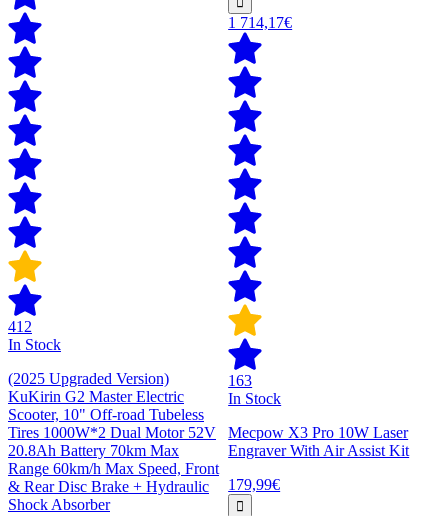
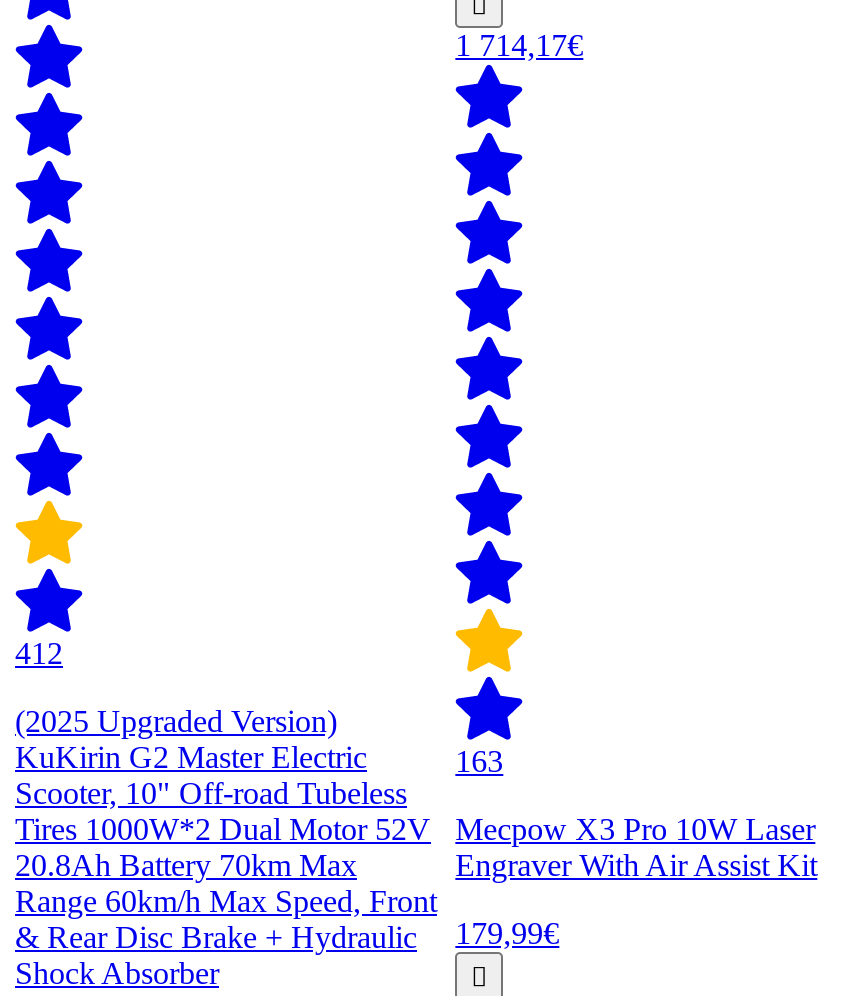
[8,336,61,353] In Stock -> none
[228,390,281,407] In Stock -> none

